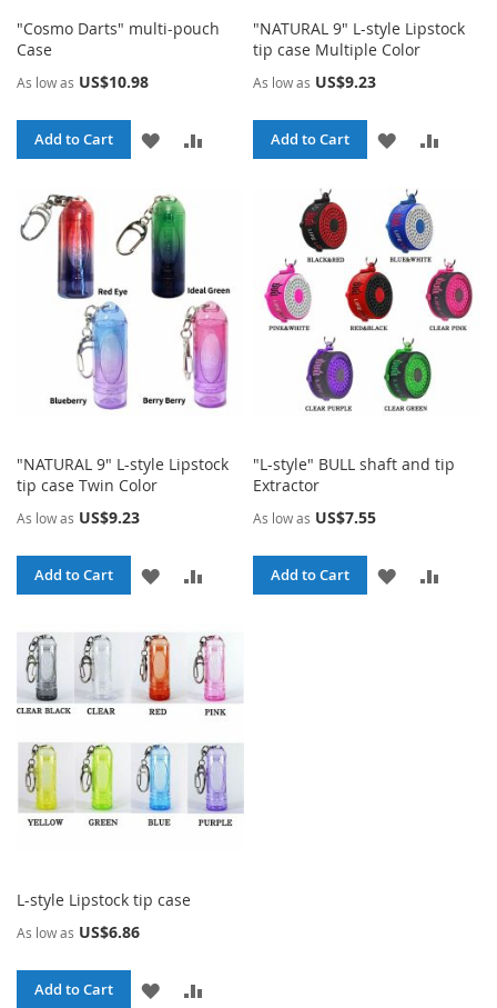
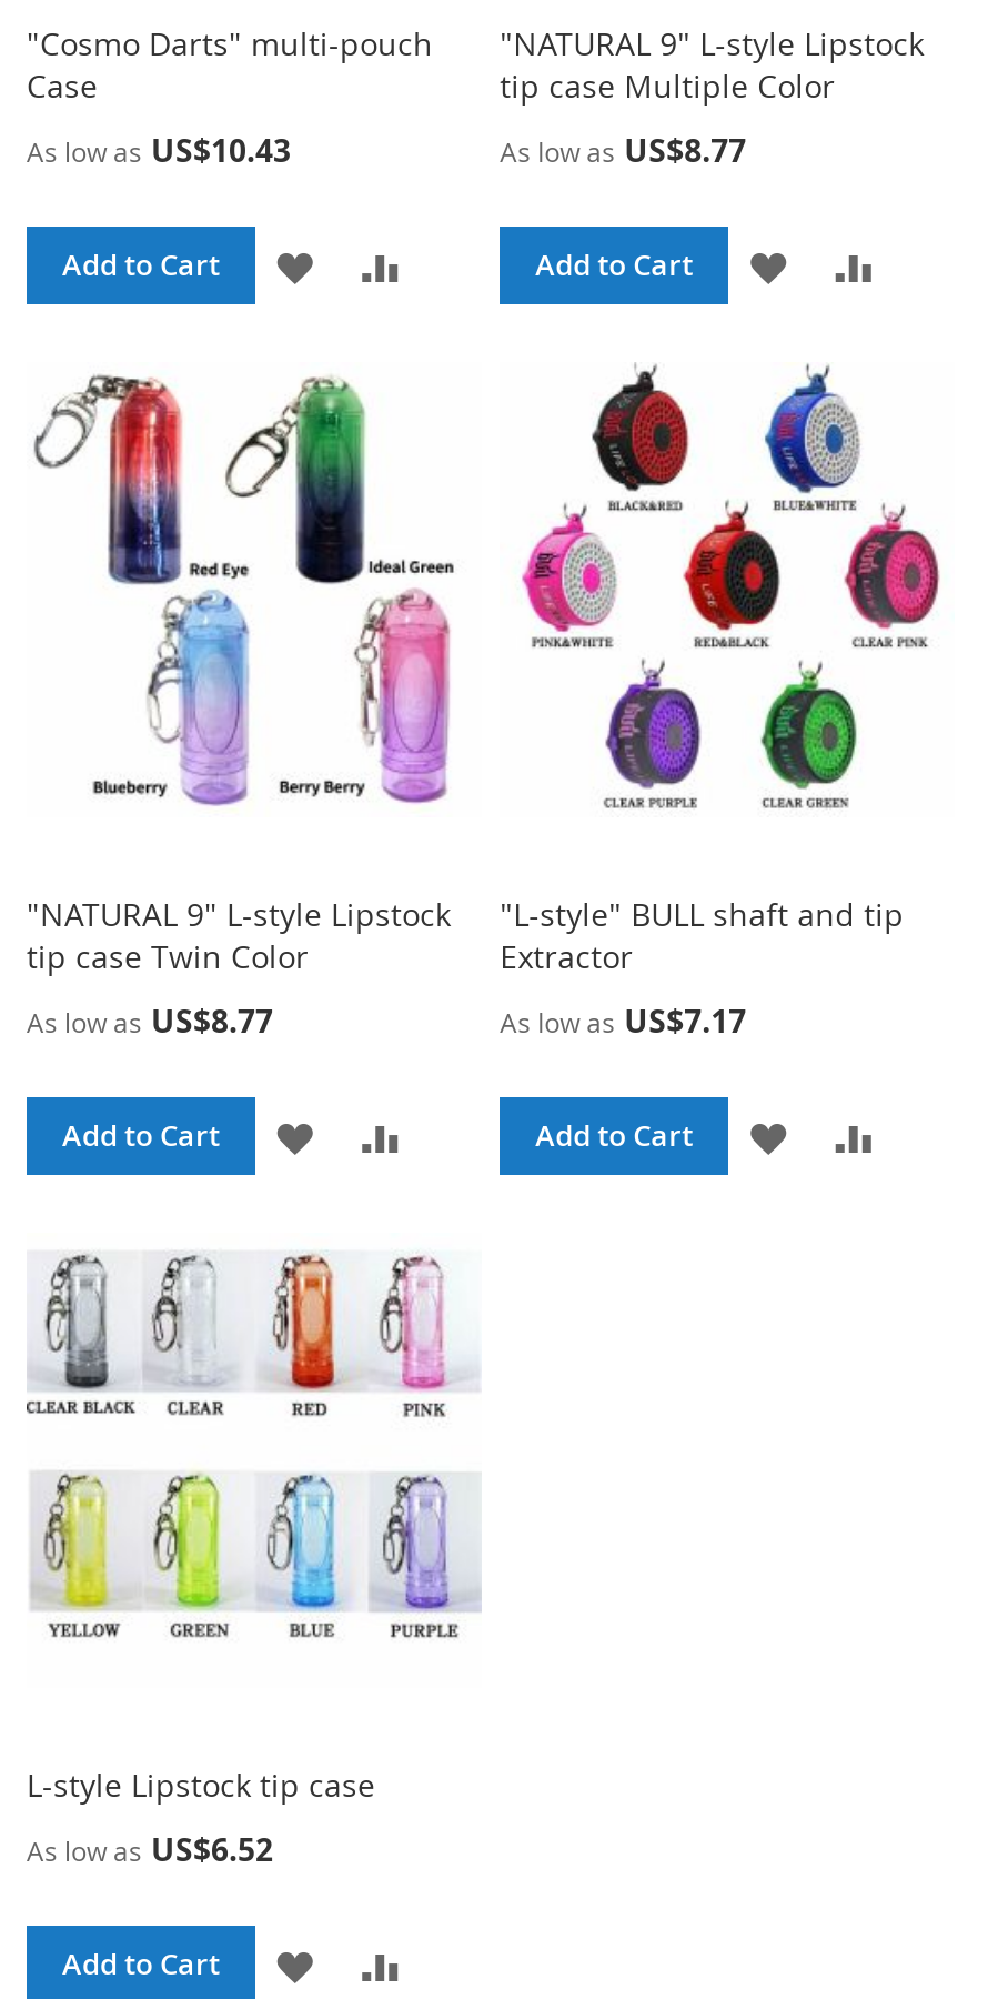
[17,71,149,92] As low as US$10.98 -> [27,129,291,171] As low as US$10.43
[253,71,376,92] As low as US$9.23 -> [500,129,746,171] As low as US$8.77
[17,507,140,528] As low as US$9.23 -> [27,1000,273,1042] As low as US$8.77
[253,507,376,528] As low as US$7.55 -> [500,1000,746,1042] As low as US$7.17
[17,922,140,943] As low as US$6.86 -> [27,1829,273,1871] As low as US$6.52

